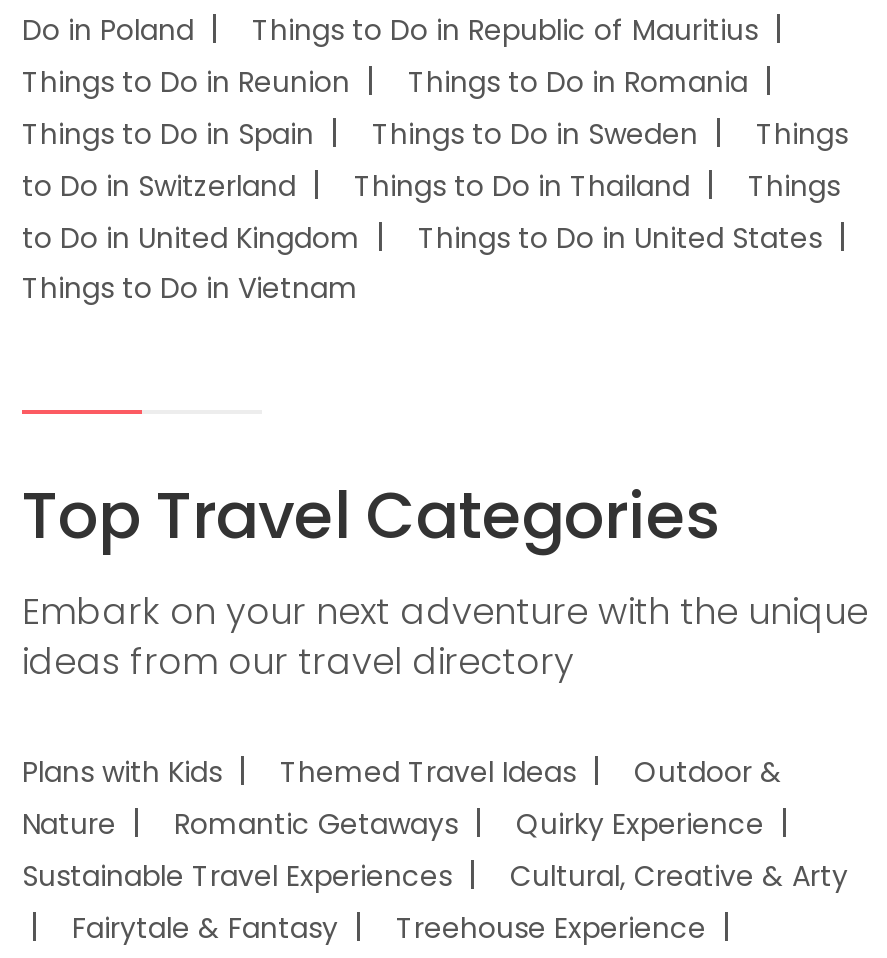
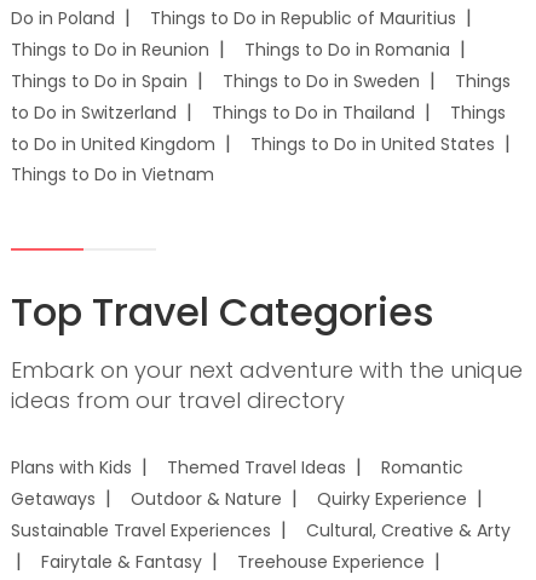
[22,752,782,844] Outdoor & | Nature | Romantic Getaways -> [11,455,463,511] Romantic | Getaways | Outdoor & Nature

